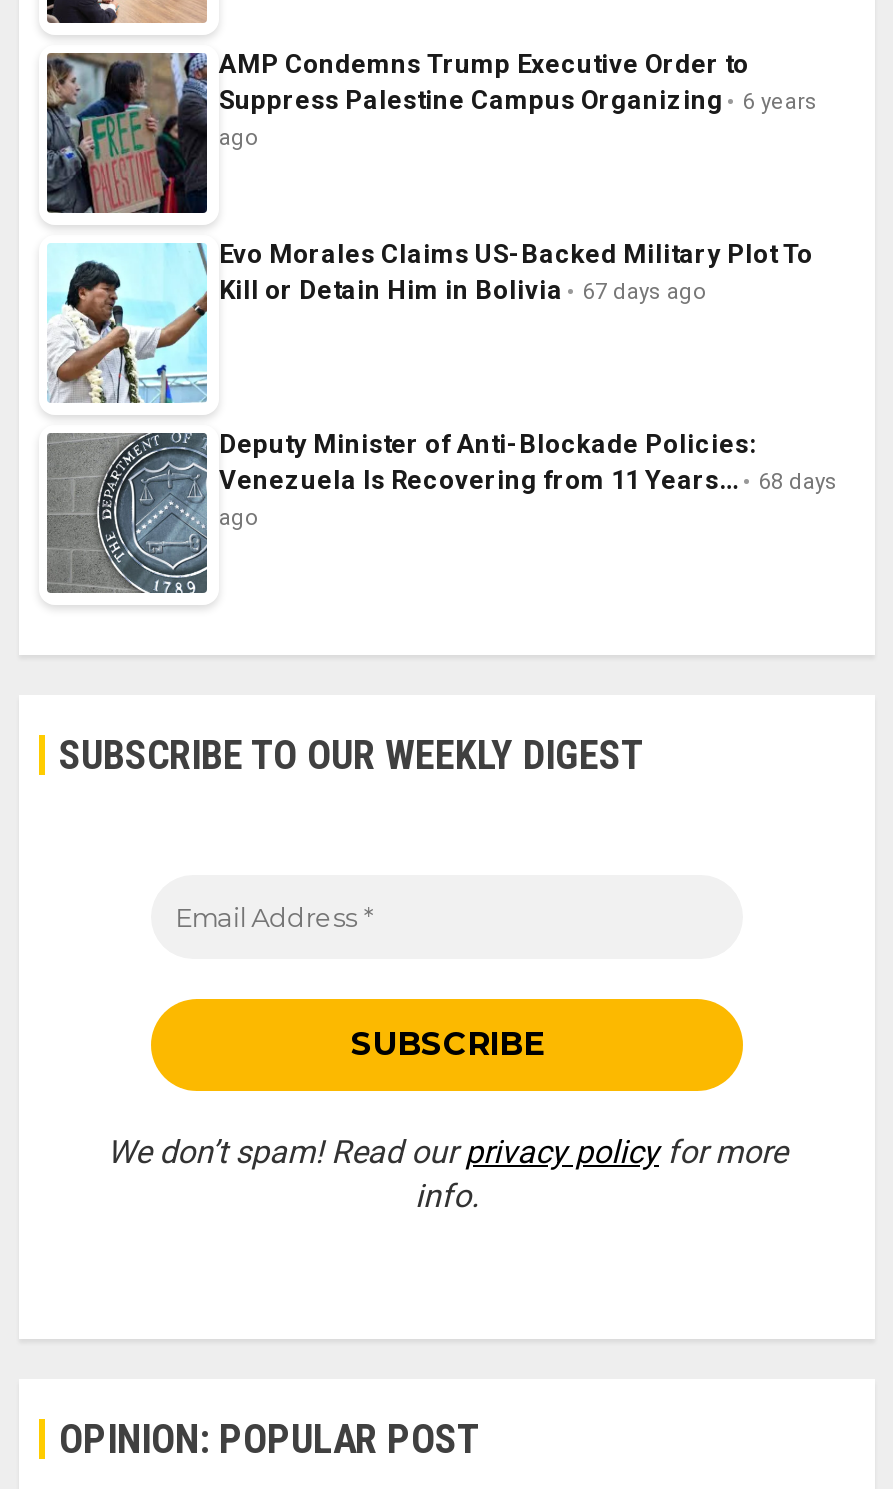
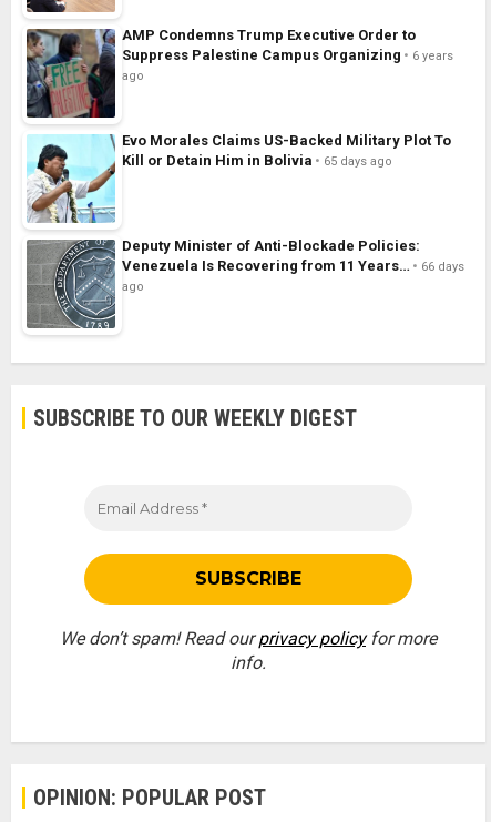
[219,275,707,305] Kill or Detain Him in Bolivia 67 days ago -> [122,152,392,169] Kill or Detain Him in Bolivia 65 days ago
[219,465,837,495] Venezuela Is Recovering from 11 Years… 68 days -> [122,258,464,274] Venezuela Is Recovering from 11 Years… 66 days

